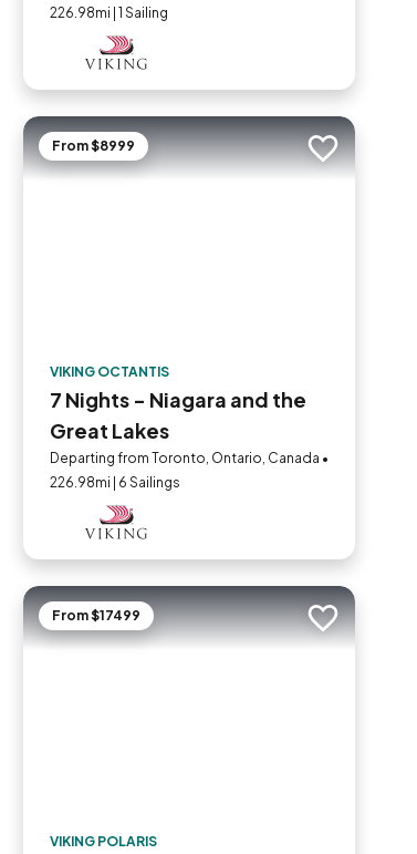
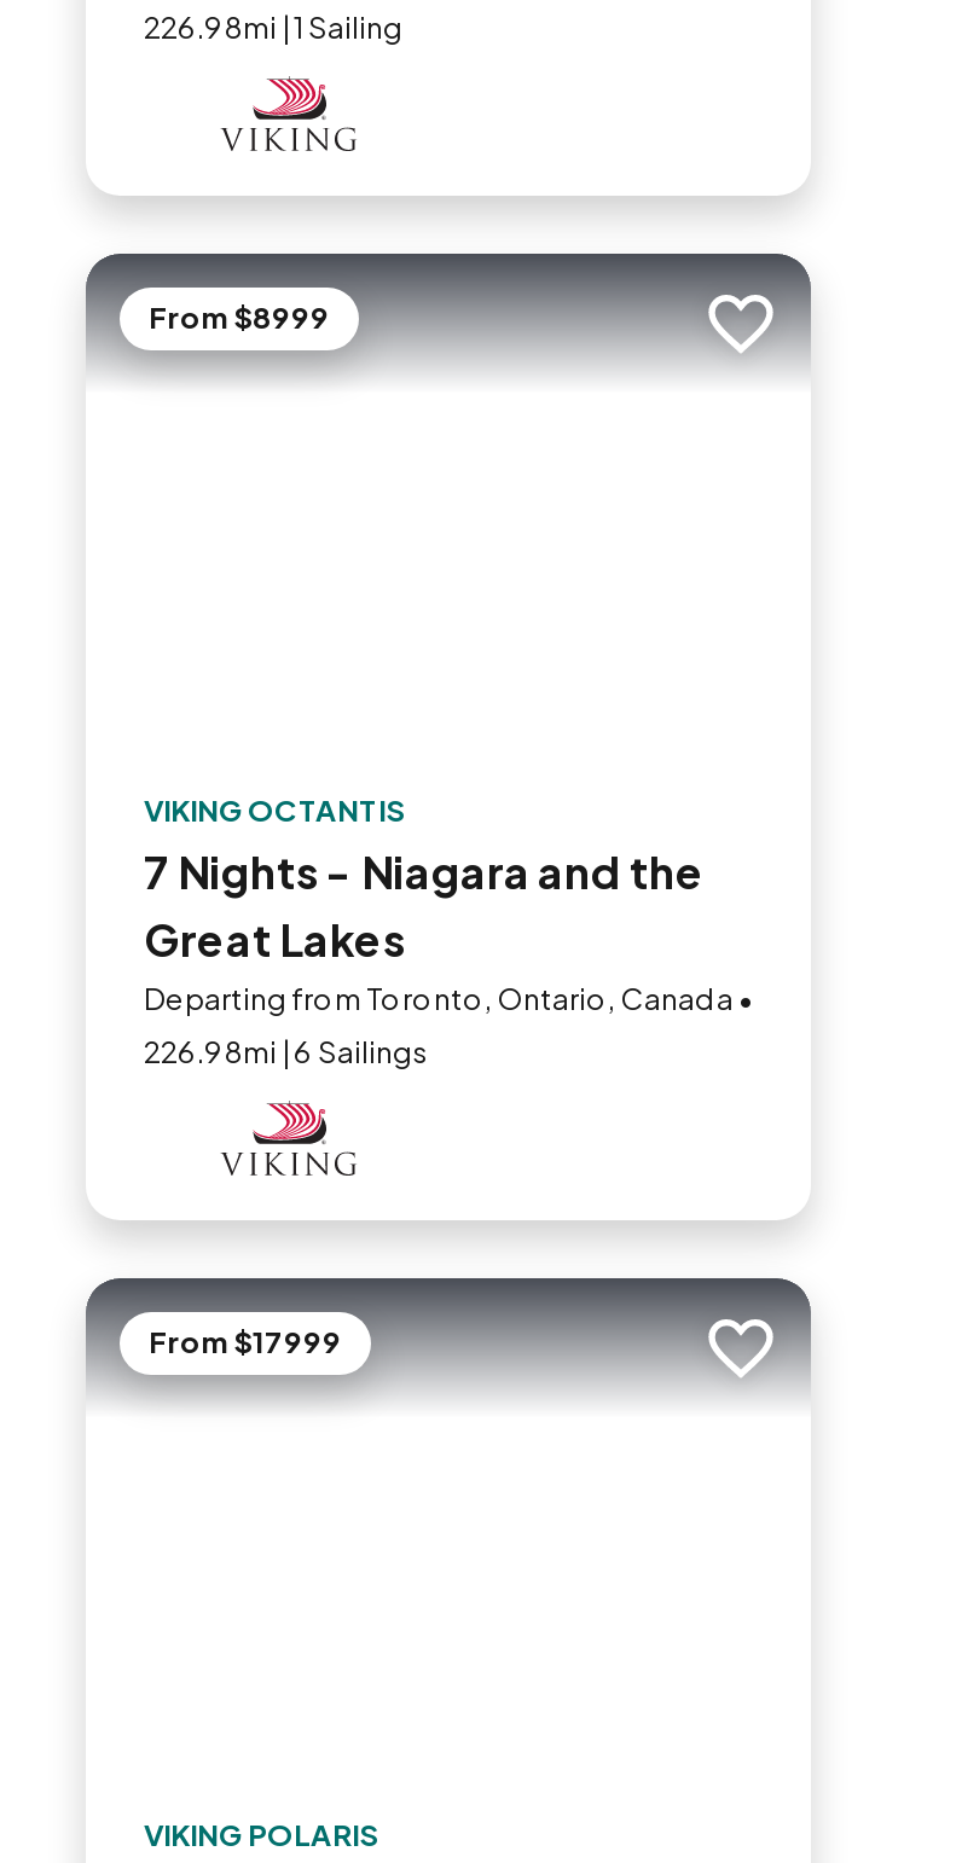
[52,607,140,624] From $17499 -> [149,1324,342,1360] From $17999

